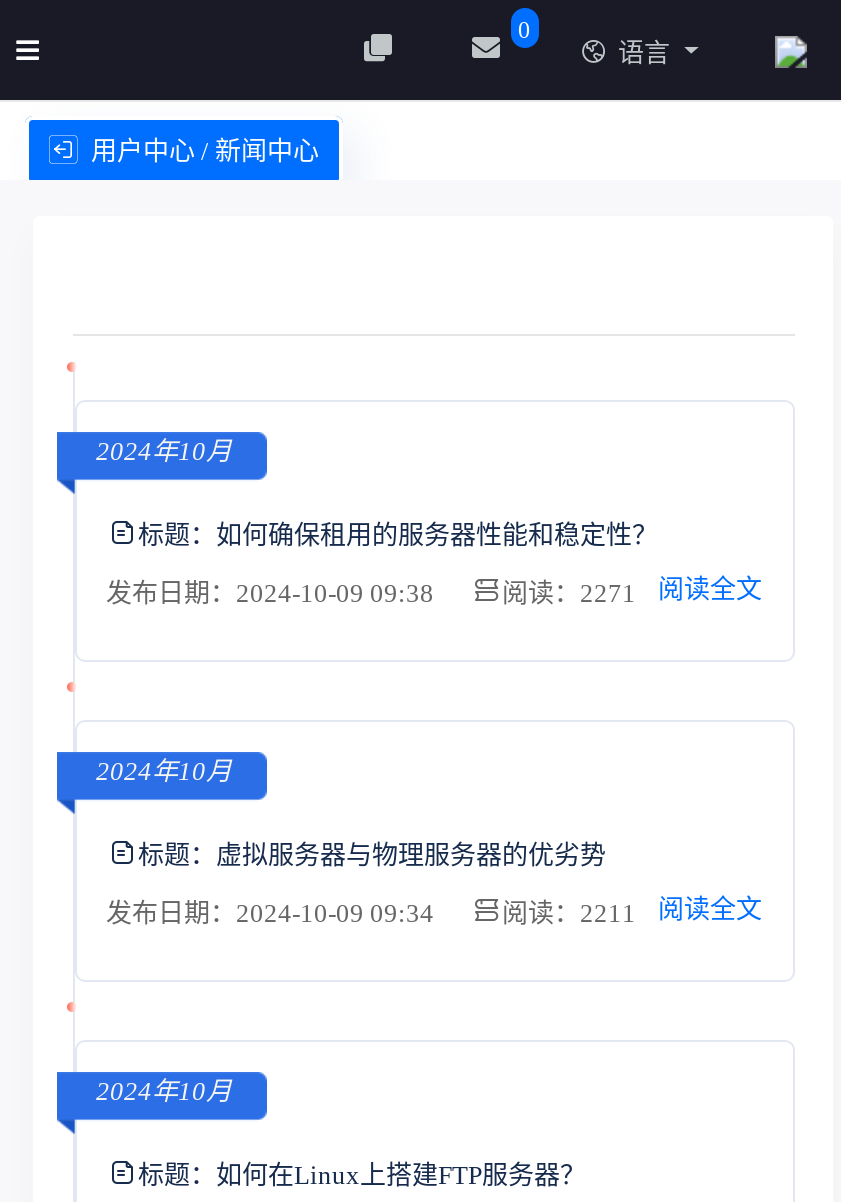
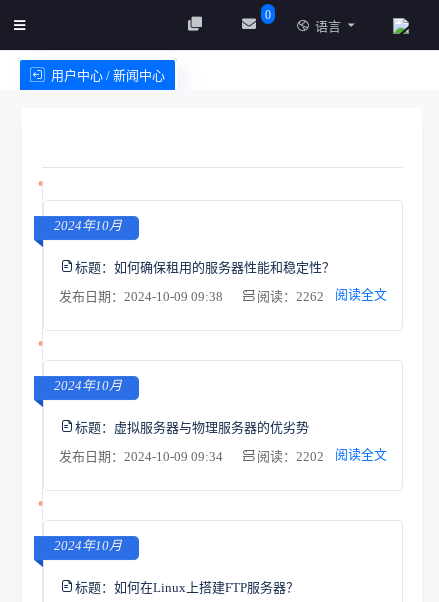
[502,574,762,608] 阅读：2271 阅读全文 -> [256,287,386,304] 阅读：2262 阅读全文
[502,894,762,928] 阅读：2211 阅读全文 -> [256,447,386,464] 阅读：2202 阅读全文

